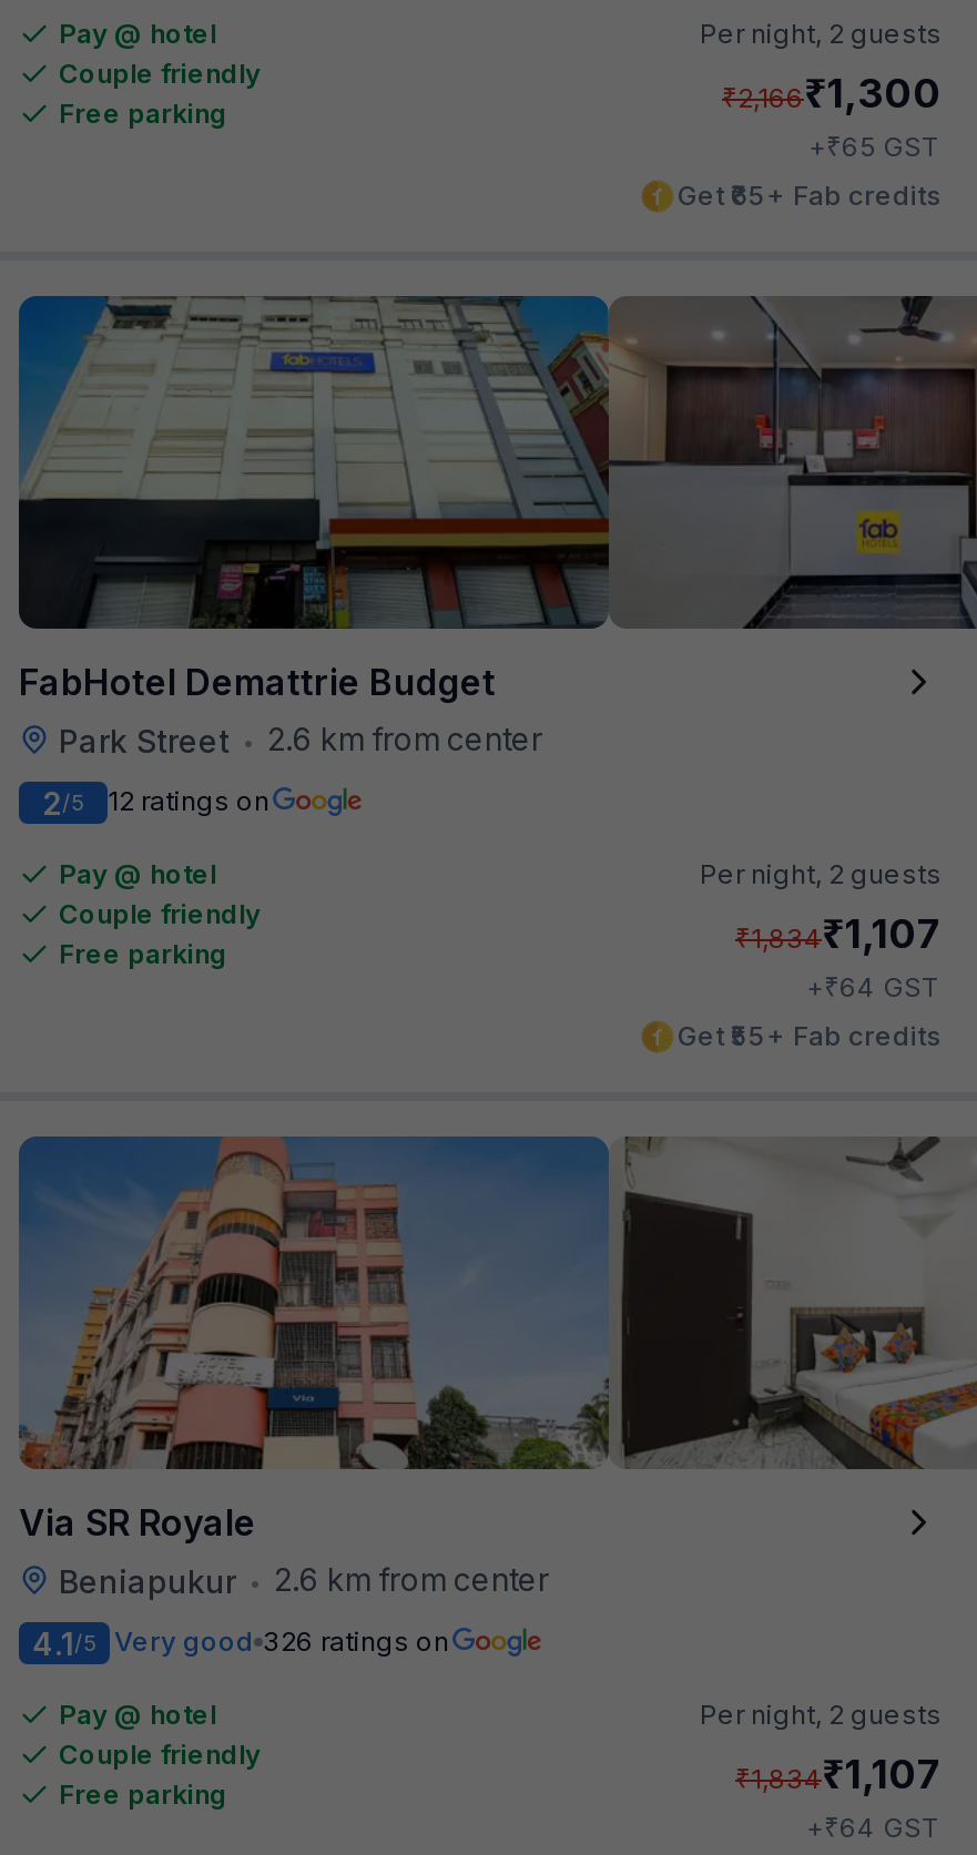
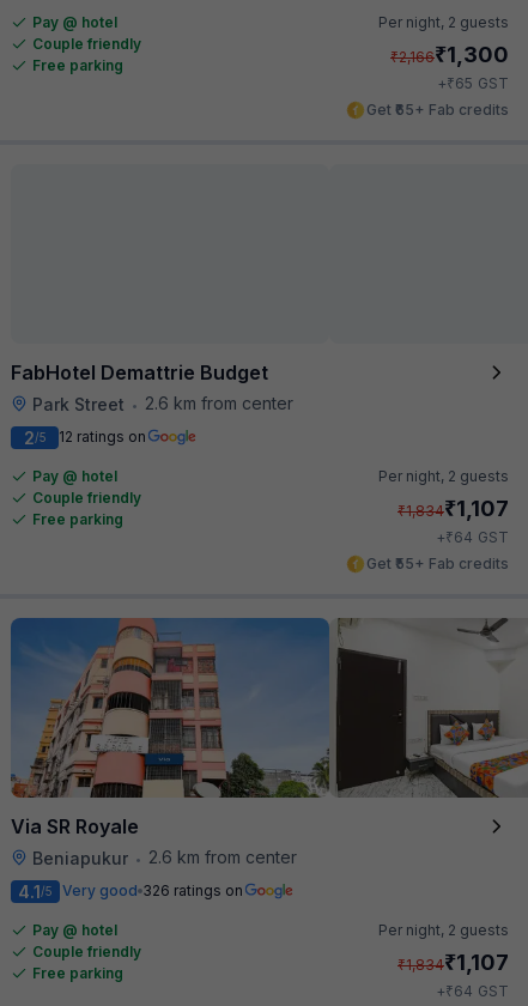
[17,294,970,631] [image] -> none

